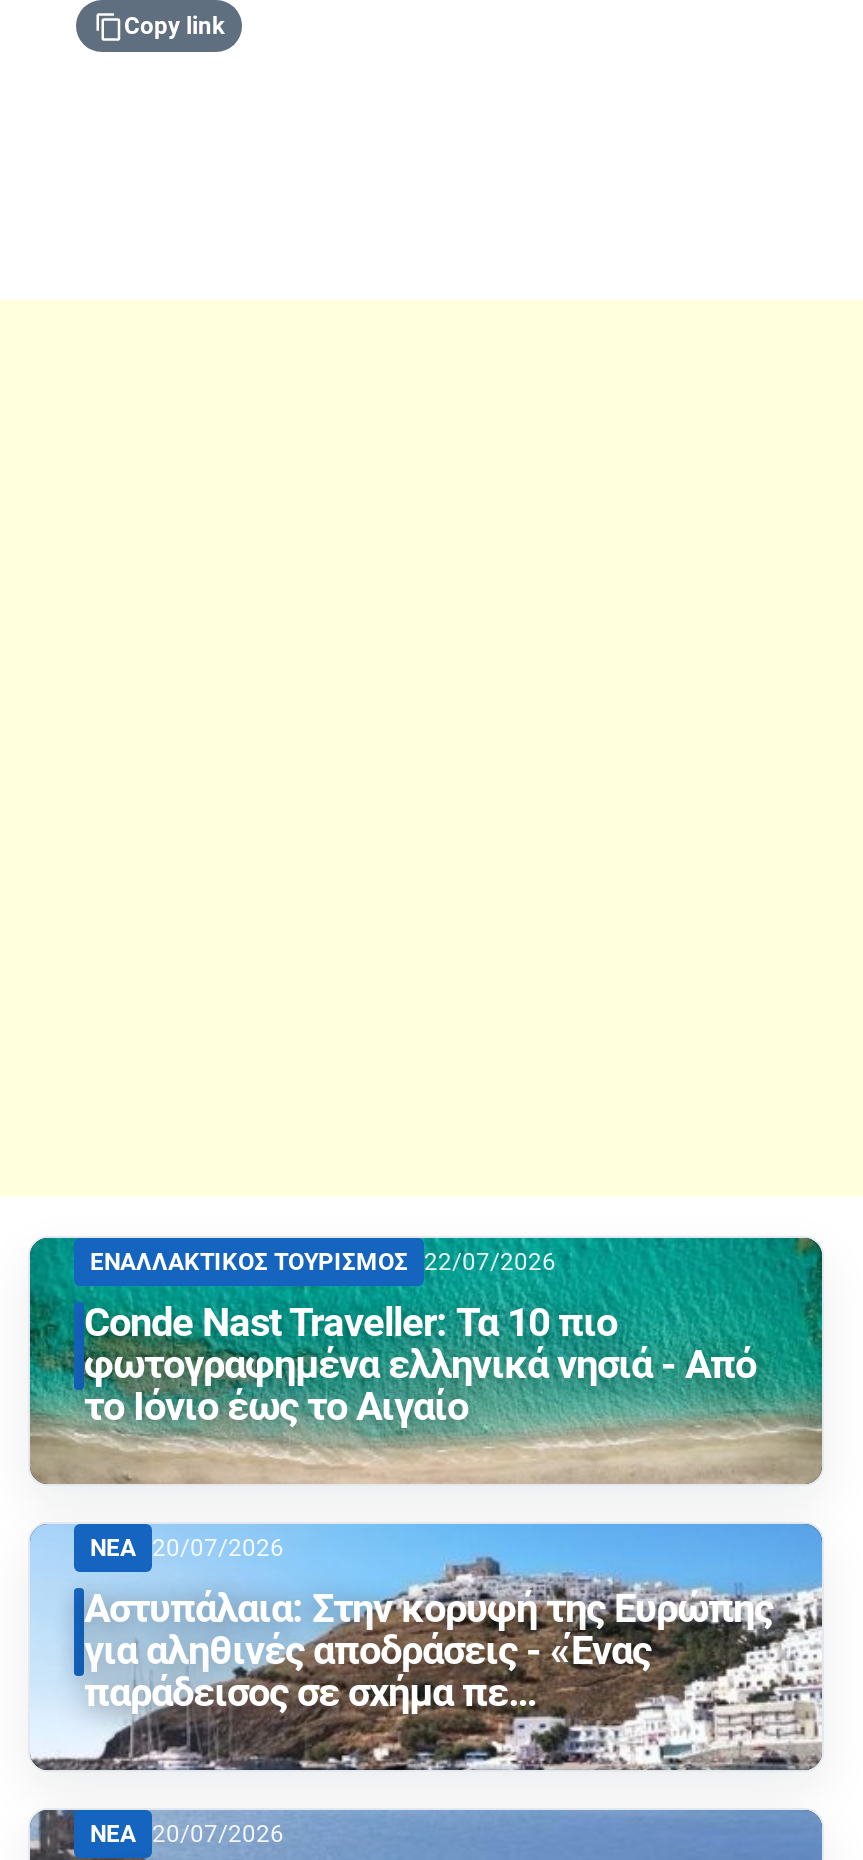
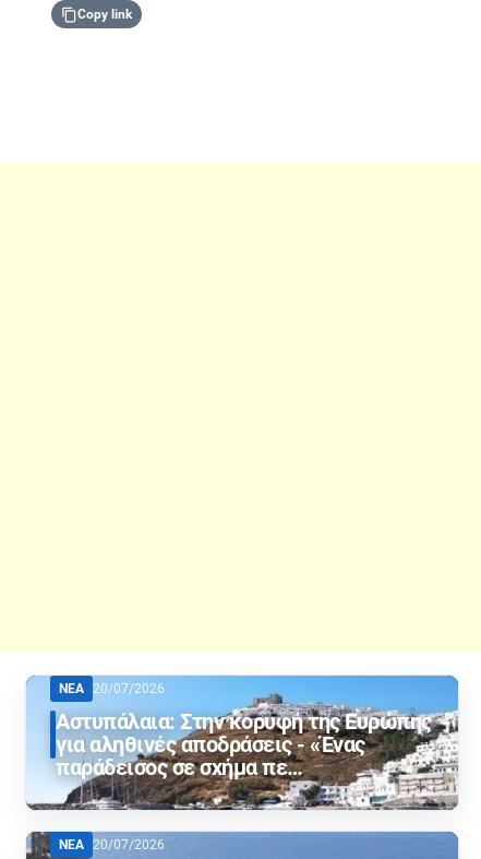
[28,1236,824,1484] [image] | ΕΝΑΛΛΑΚΤΙΚΟΣ ΤΟΥΡΙΣΜΟΣ 22/07/2026 | Conde Nast Traveller: Τα 10 πιο | φωτογραφημένα ελληνικά νησιά - Από | το Ιόνιο έως το Αιγαίο -> none

